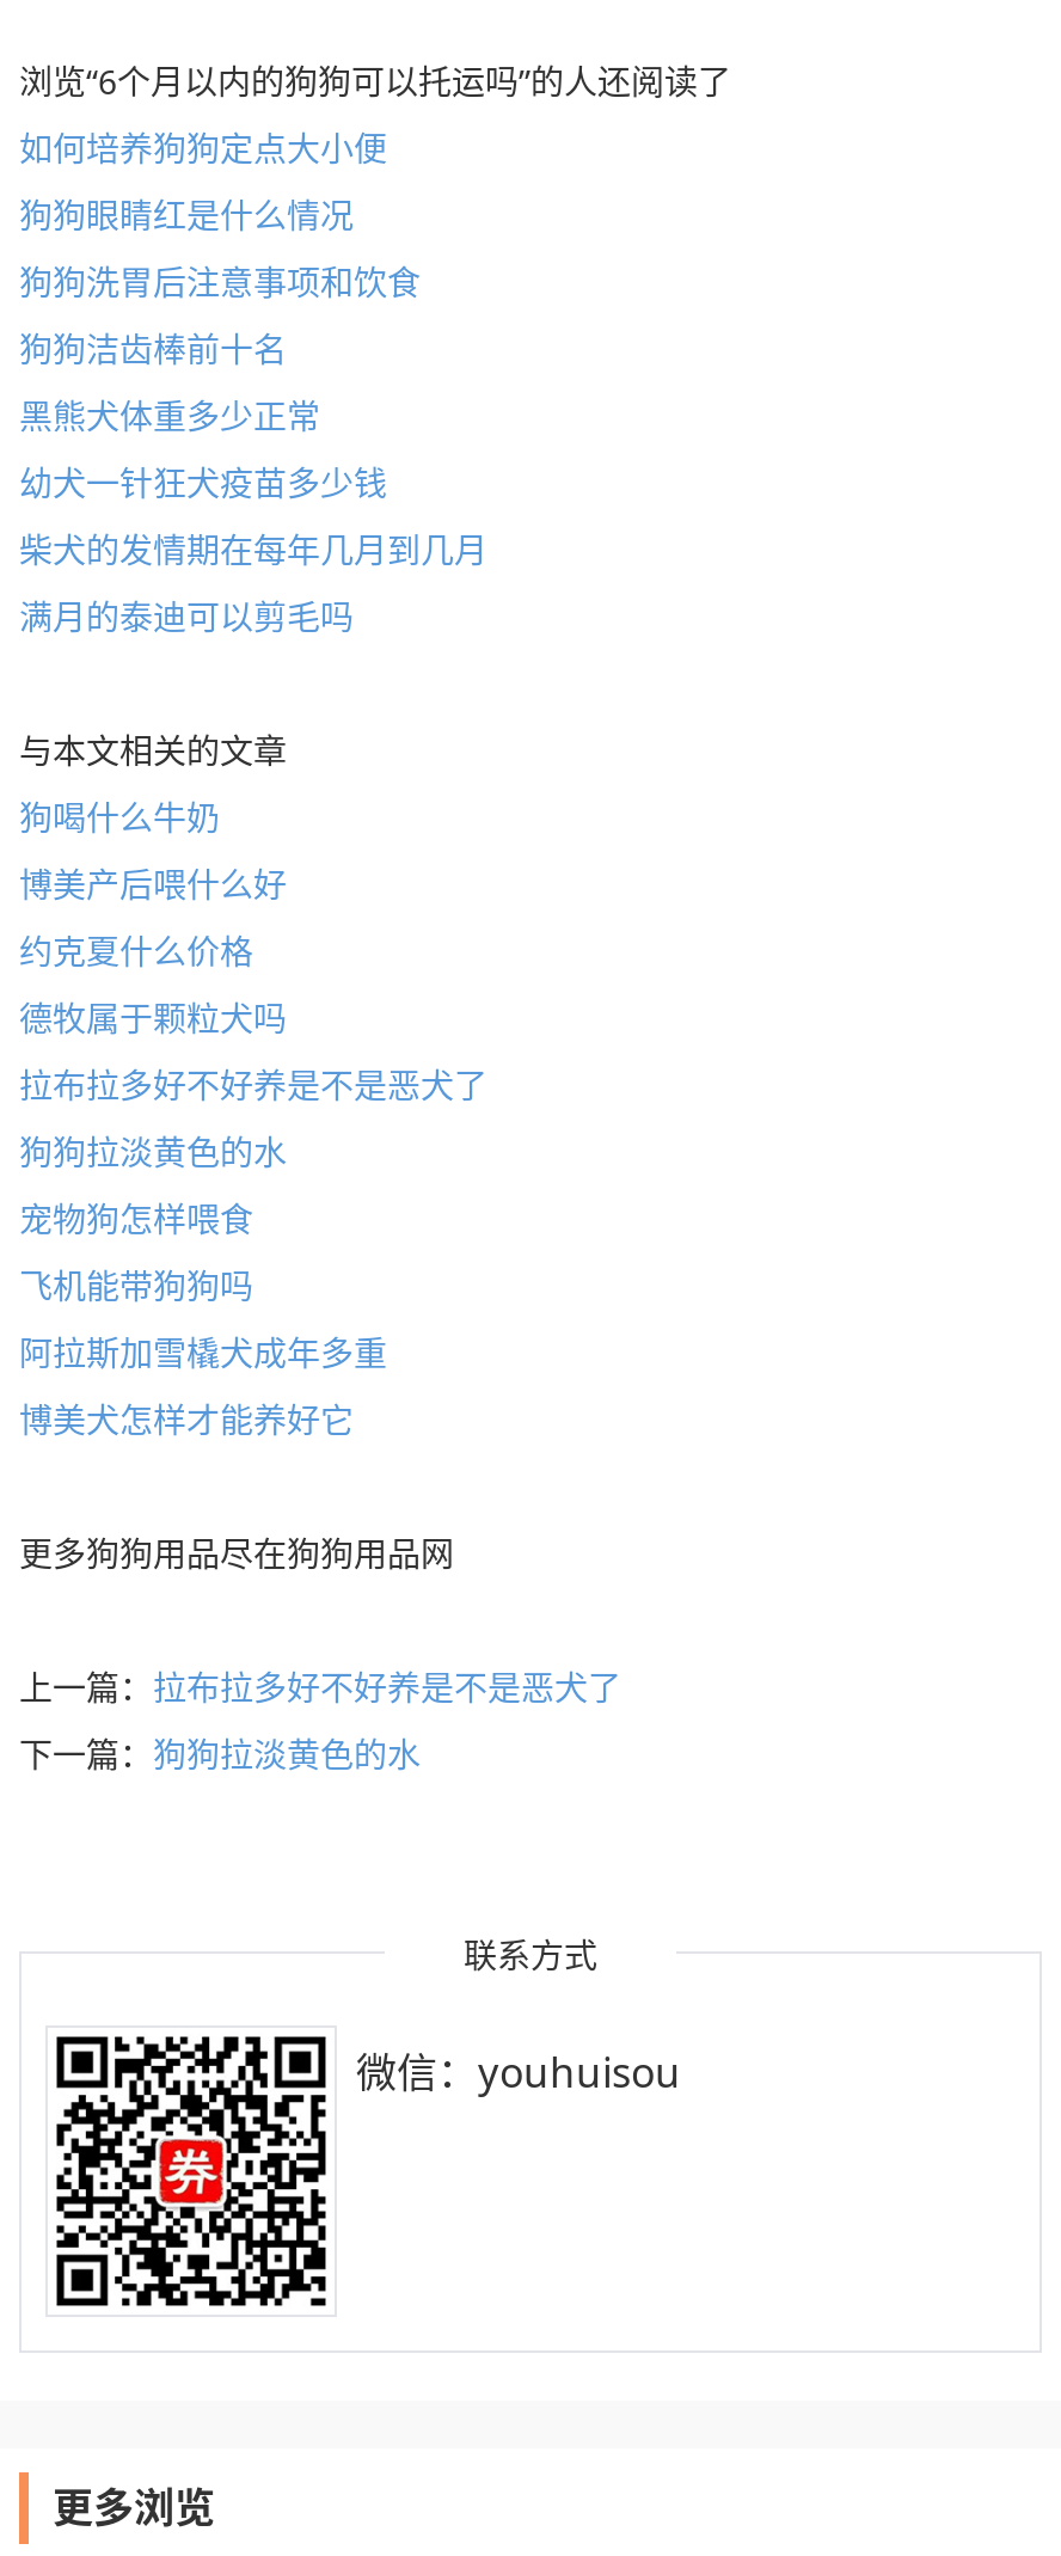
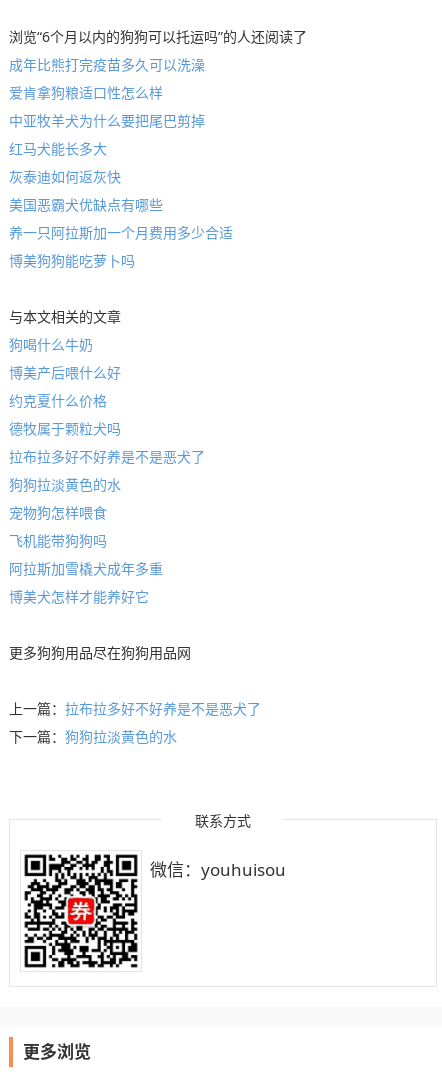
[19,127,387,172] 如何培养狗狗定点大小便 -> [9,55,205,74] 成年比熊打完疫苗多久可以洗澡
[19,194,354,239] 狗狗眼睛红是什么情况 -> [9,83,163,102] 爱肯拿狗粮适口性怎么样
[19,260,421,306] 狗狗洗胃后注意事项和饮食 -> [9,111,205,130] 中亚牧羊犬为什么要把尾巴剪掉
[19,327,287,373] 狗狗洁齿棒前十名 -> [9,139,107,158] 红马犬能长多大
[19,394,320,440] 黑熊犬体重多少正常 -> [9,167,121,186] 灰泰迪如何返灰快
[19,461,387,507] 幼犬一针狂犬疫苗多少钱 -> [9,195,163,214] 美国恶霸犬优缺点有哪些
[19,528,487,574] 柴犬的发情期在每年几月到几月 -> [9,223,233,242] 养一只阿拉斯加一个月费用多少合适
[19,595,354,640] 满月的泰迪可以剪毛吗 -> [9,251,135,270] 博美狗狗能吃萝卜吗

